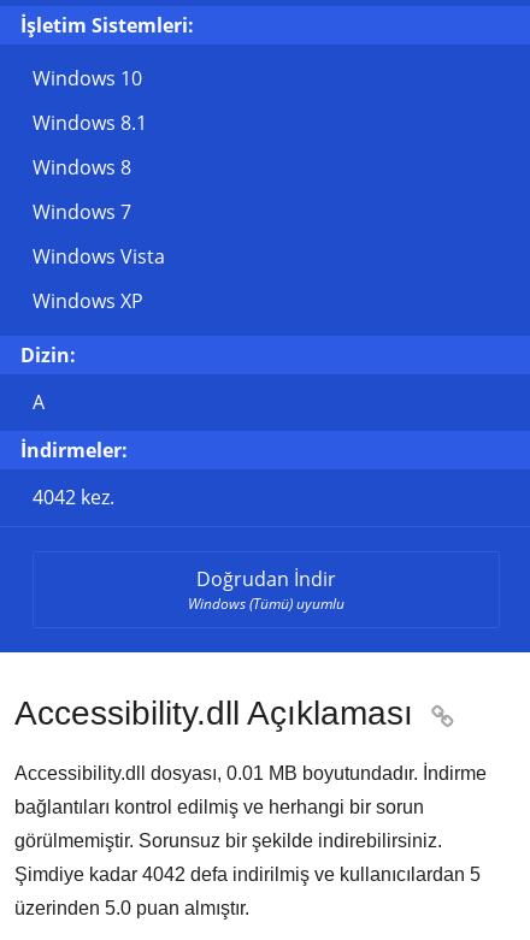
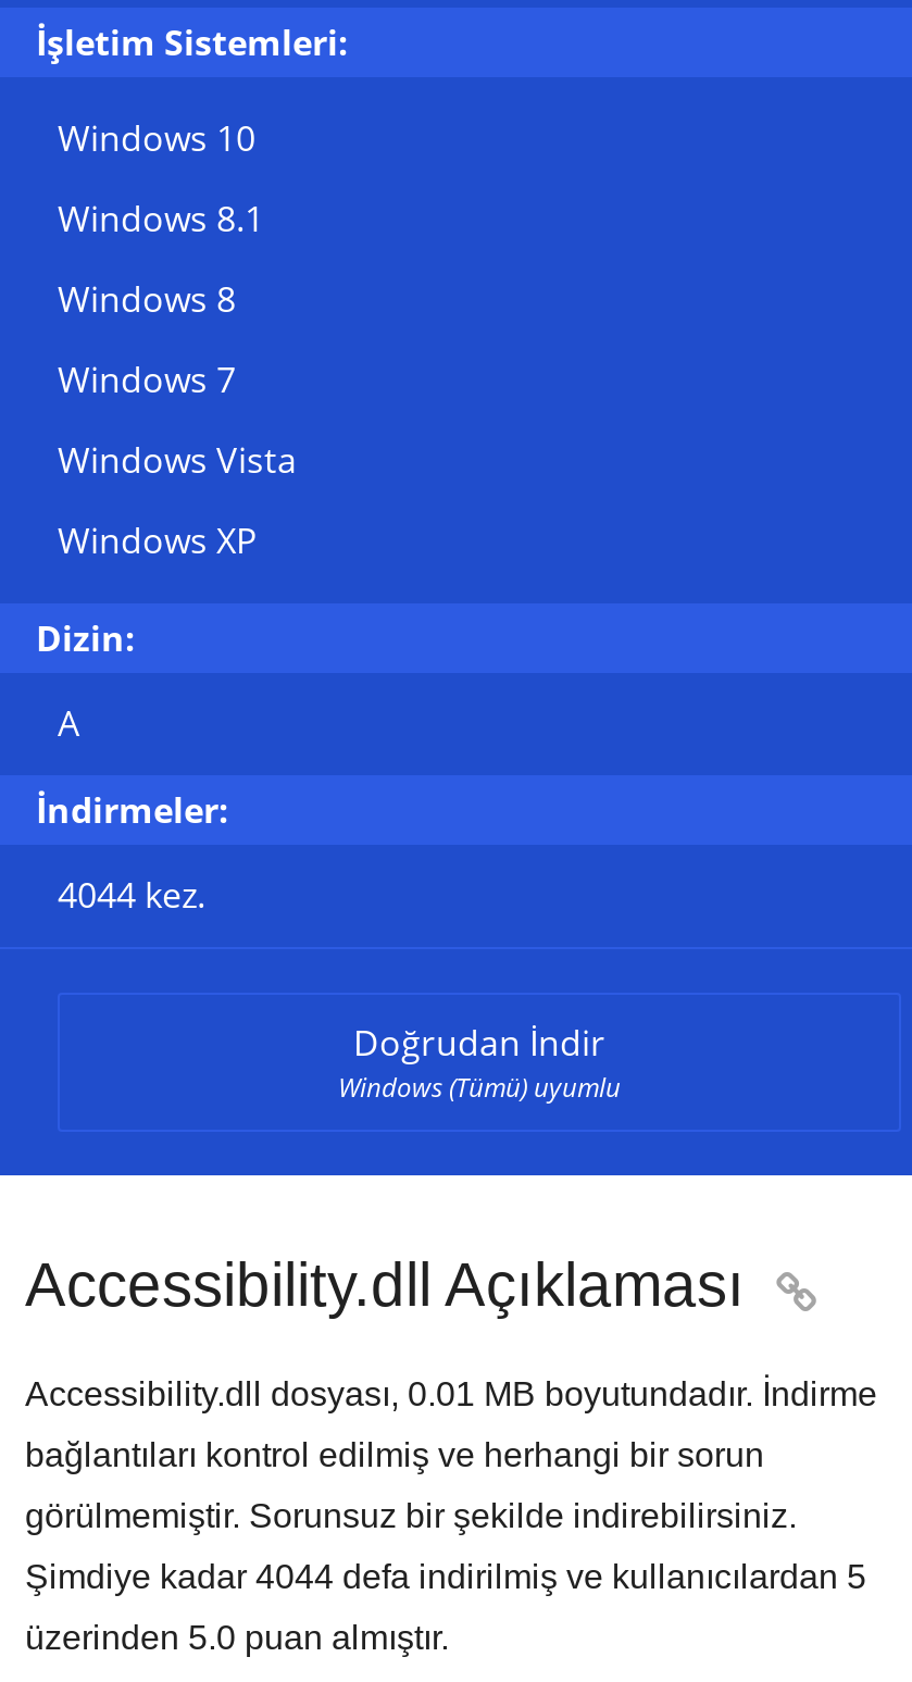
[33,484,114,510] 4042 kez. -> [58,871,205,919] 4044 kez.
[14,864,481,885] Şimdiye kadar 4042 defa indirilmiş ve kullanıcılardan 5 -> [25,1558,866,1595] Şimdiye kadar 4044 defa indirilmiş ve kullanıcılardan 5

